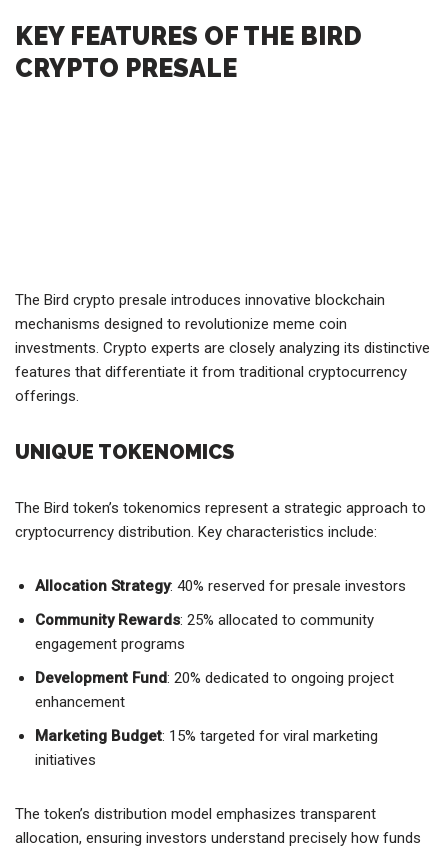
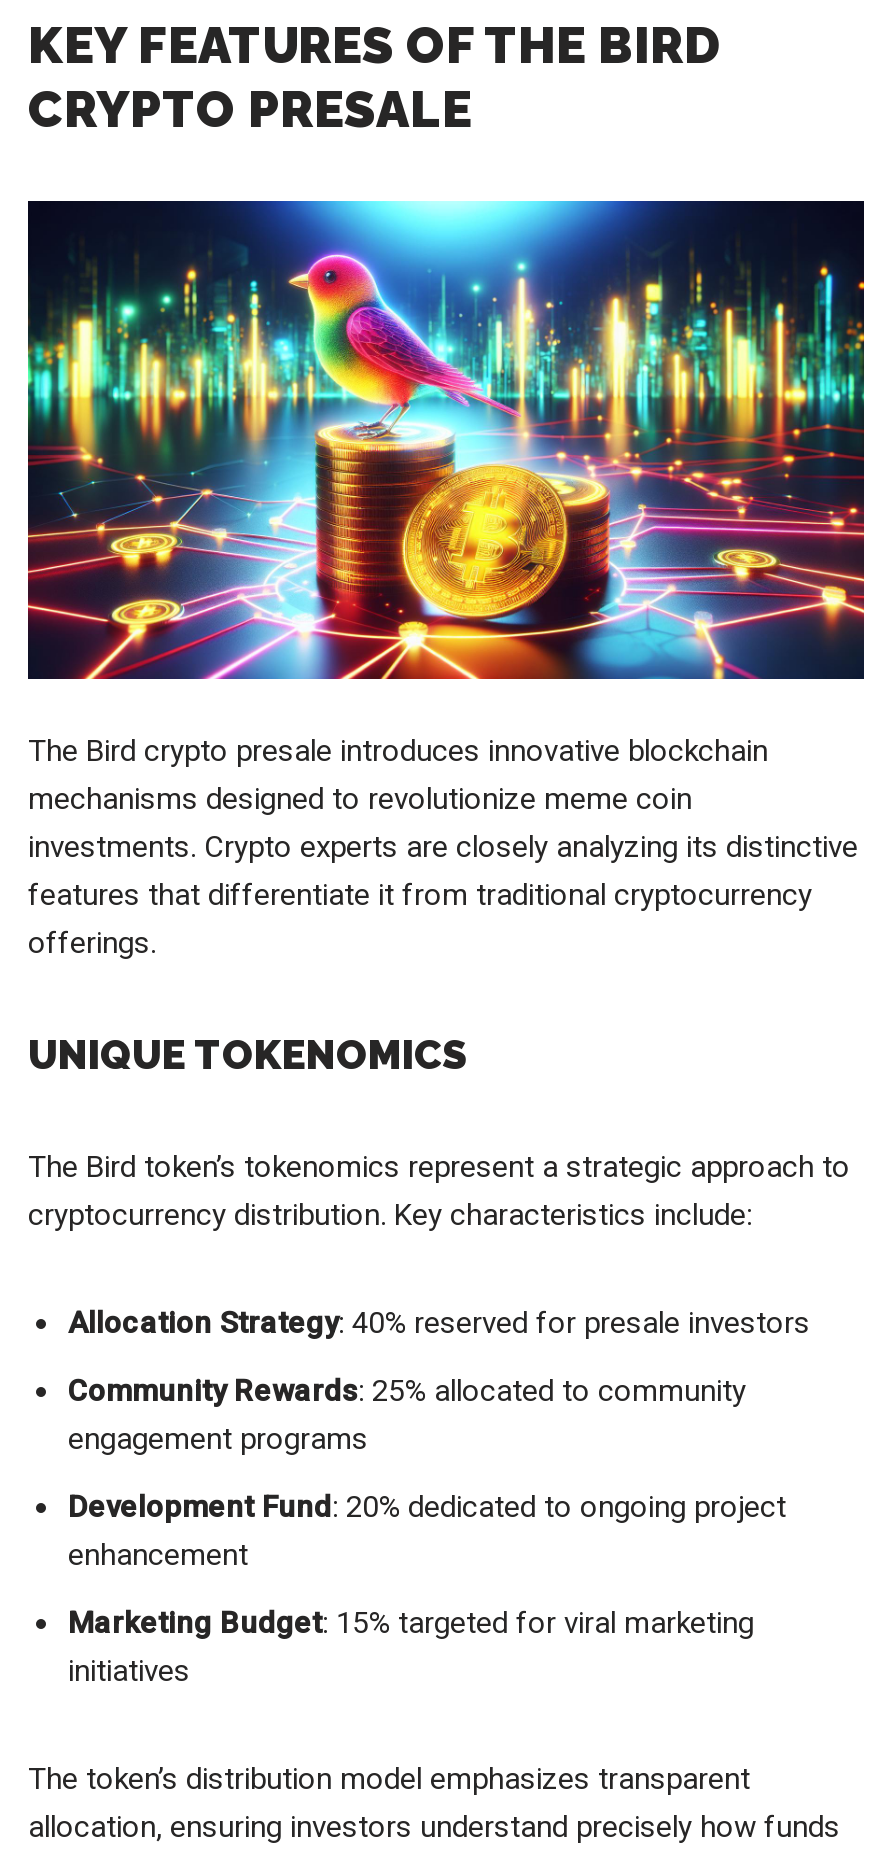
none -> [26,199,866,681] [image]

